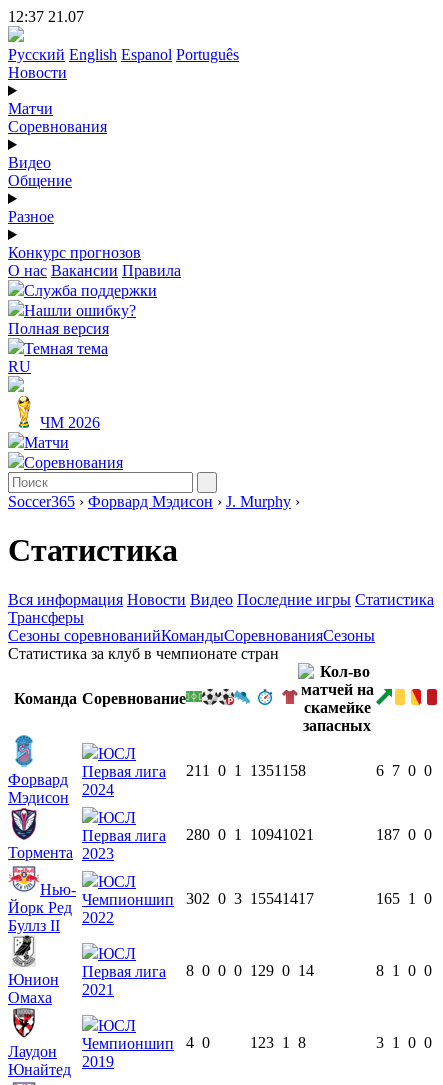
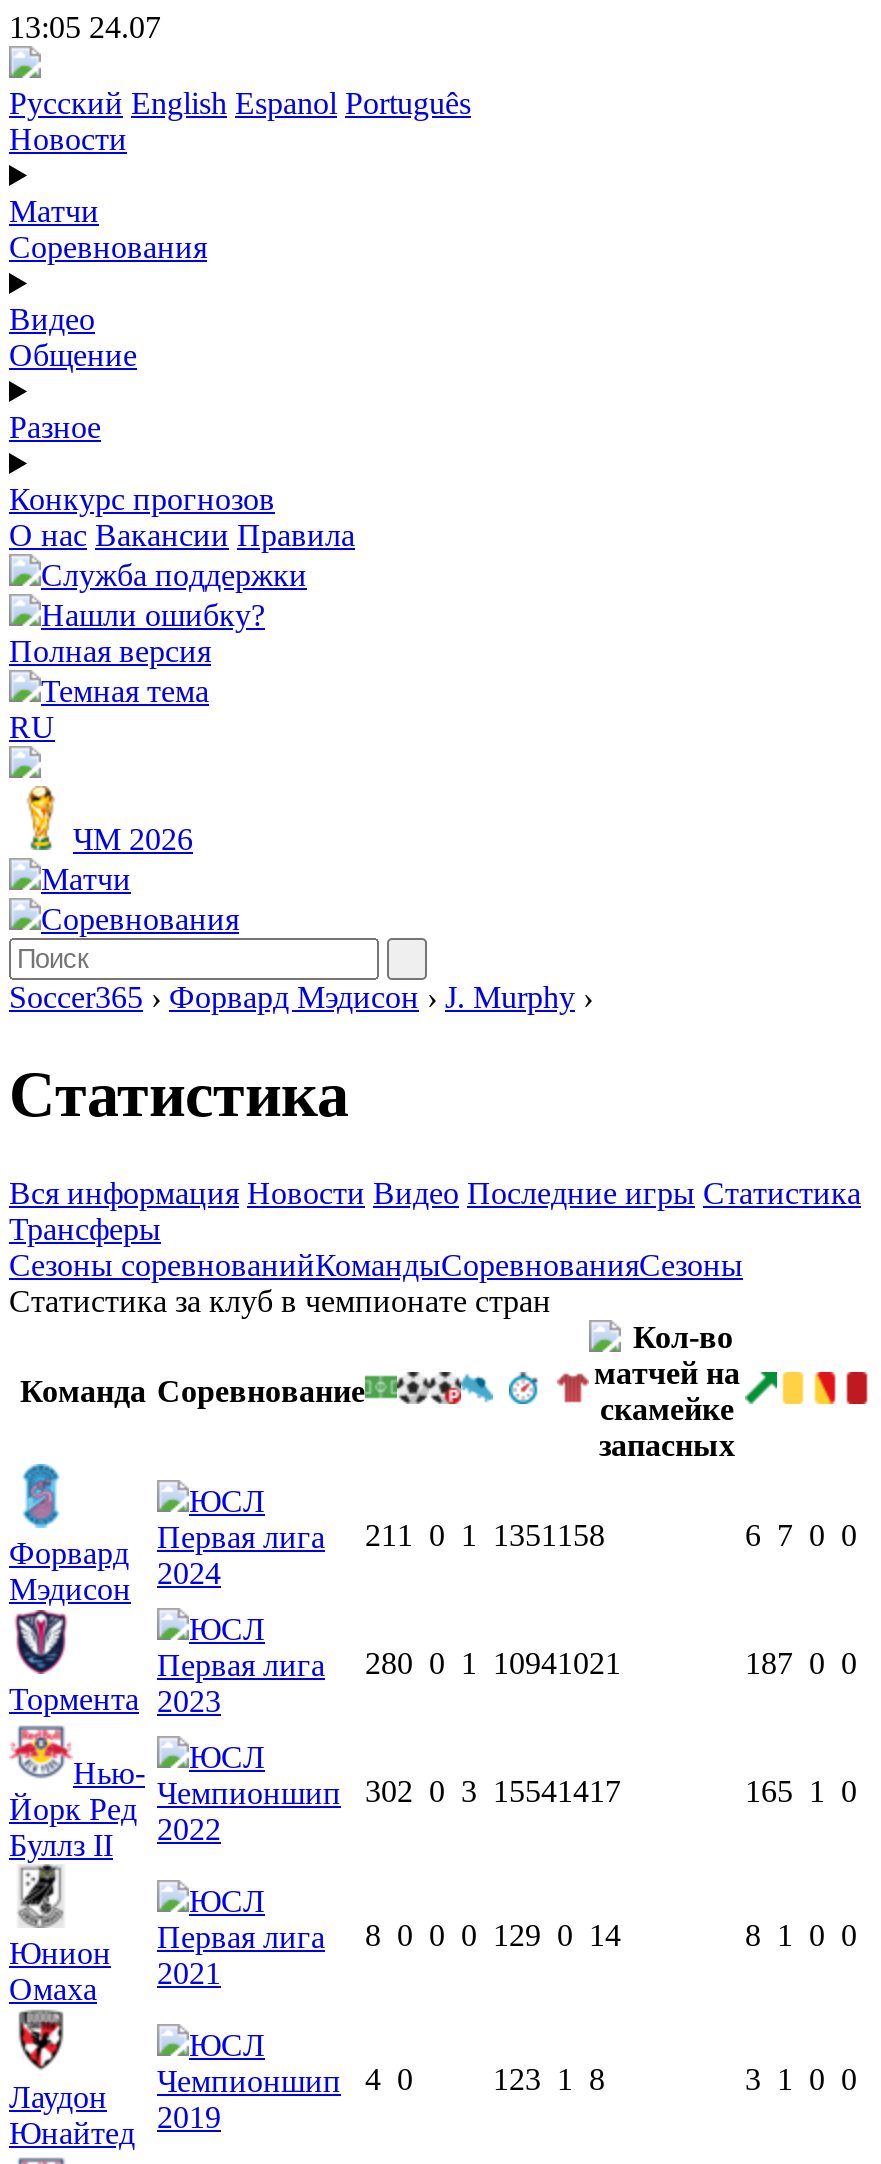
[8,8,84,25] 12:37 21.07 -> [9,10,161,44] 13:05 24.07

